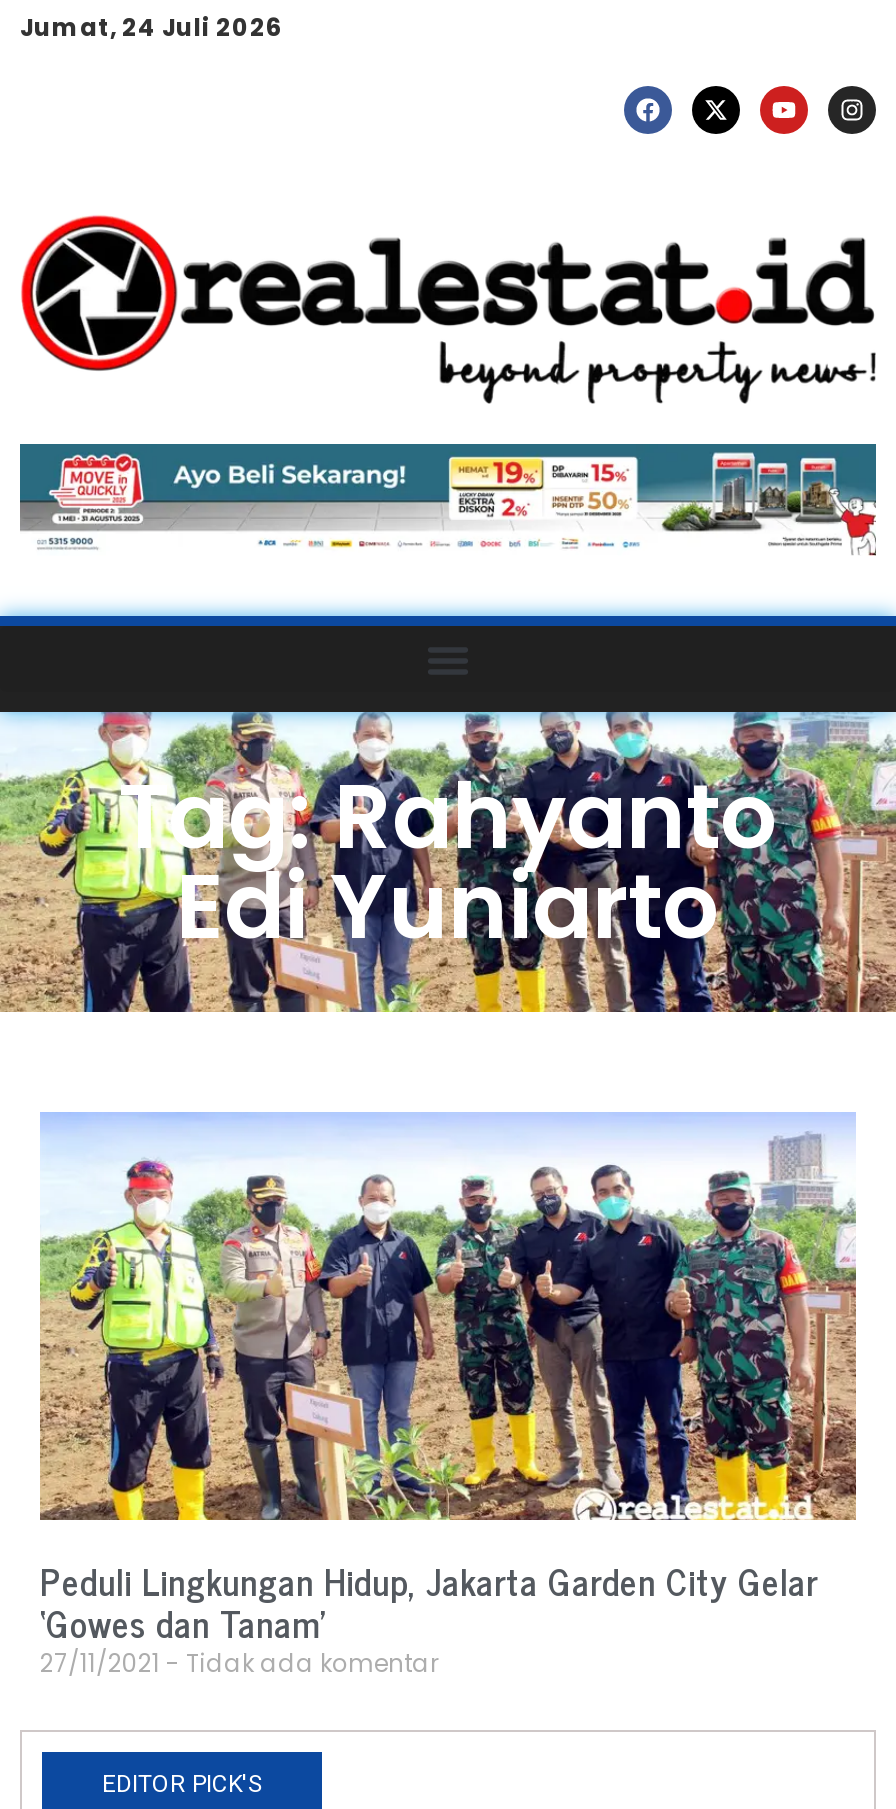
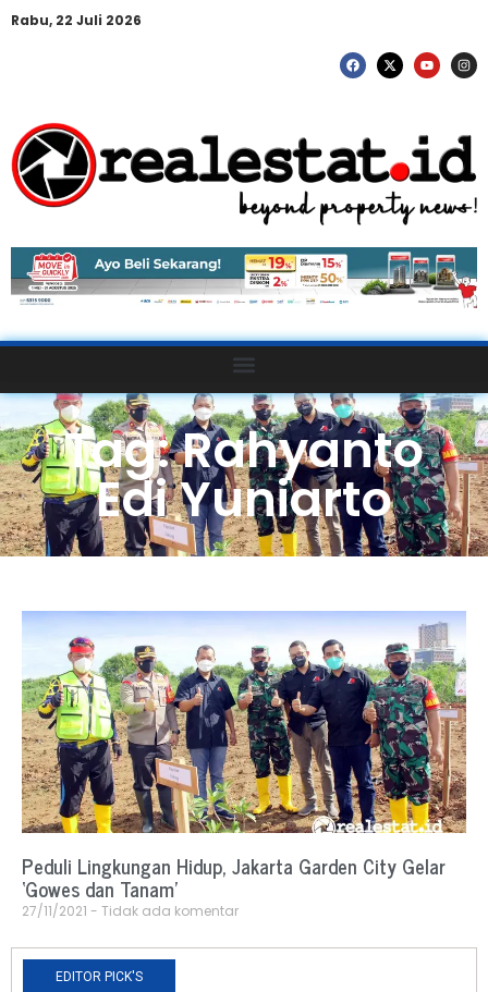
[20,10,282,44] Jumat, 24 Juli 2026 -> [11,11,142,29] Rabu, 22 Juli 2026

